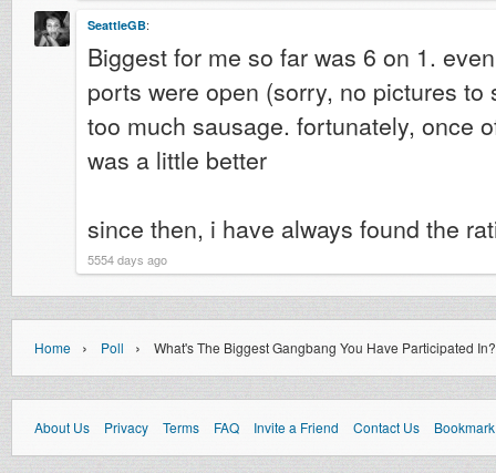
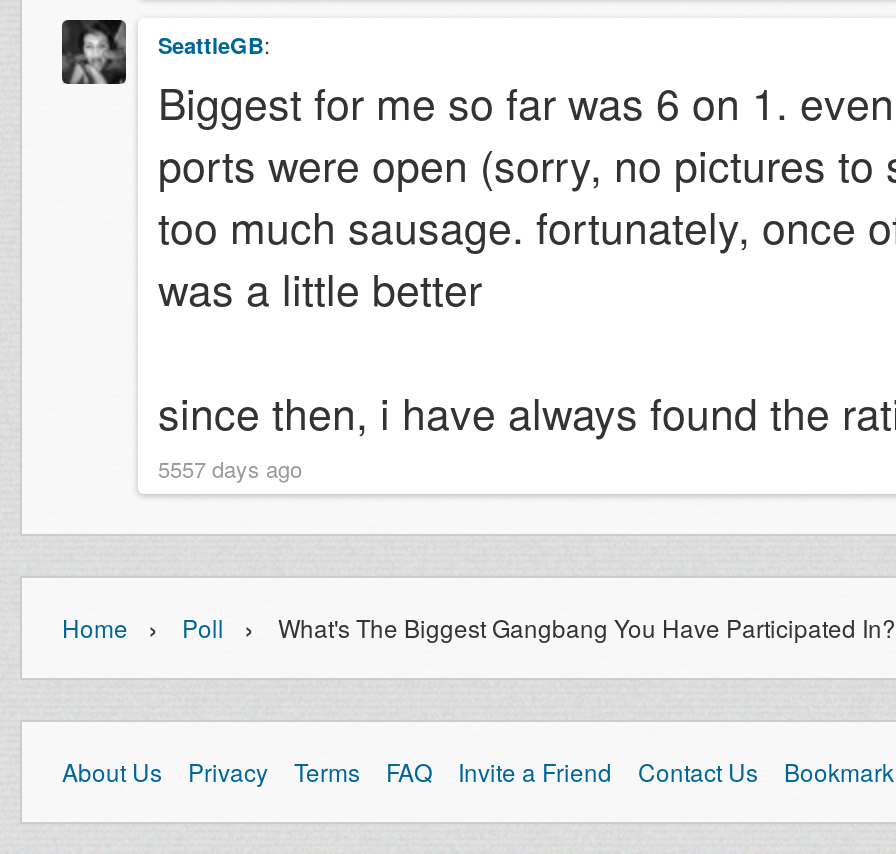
[87,250,167,268] 5554 days ago -> [158,452,302,484] 5557 days ago

